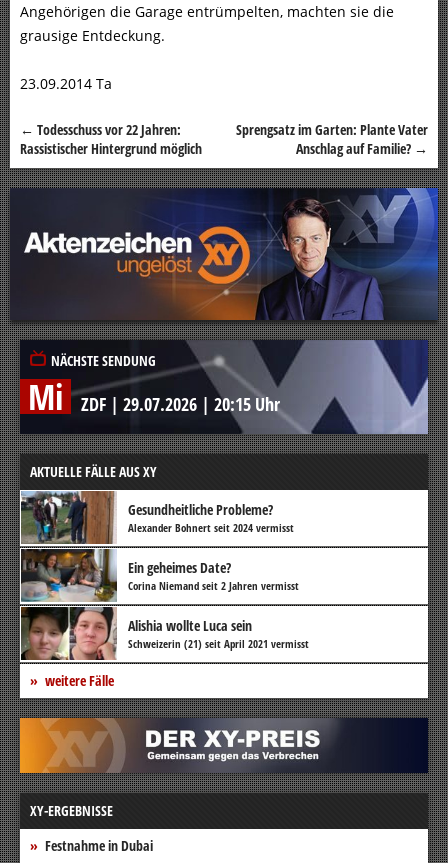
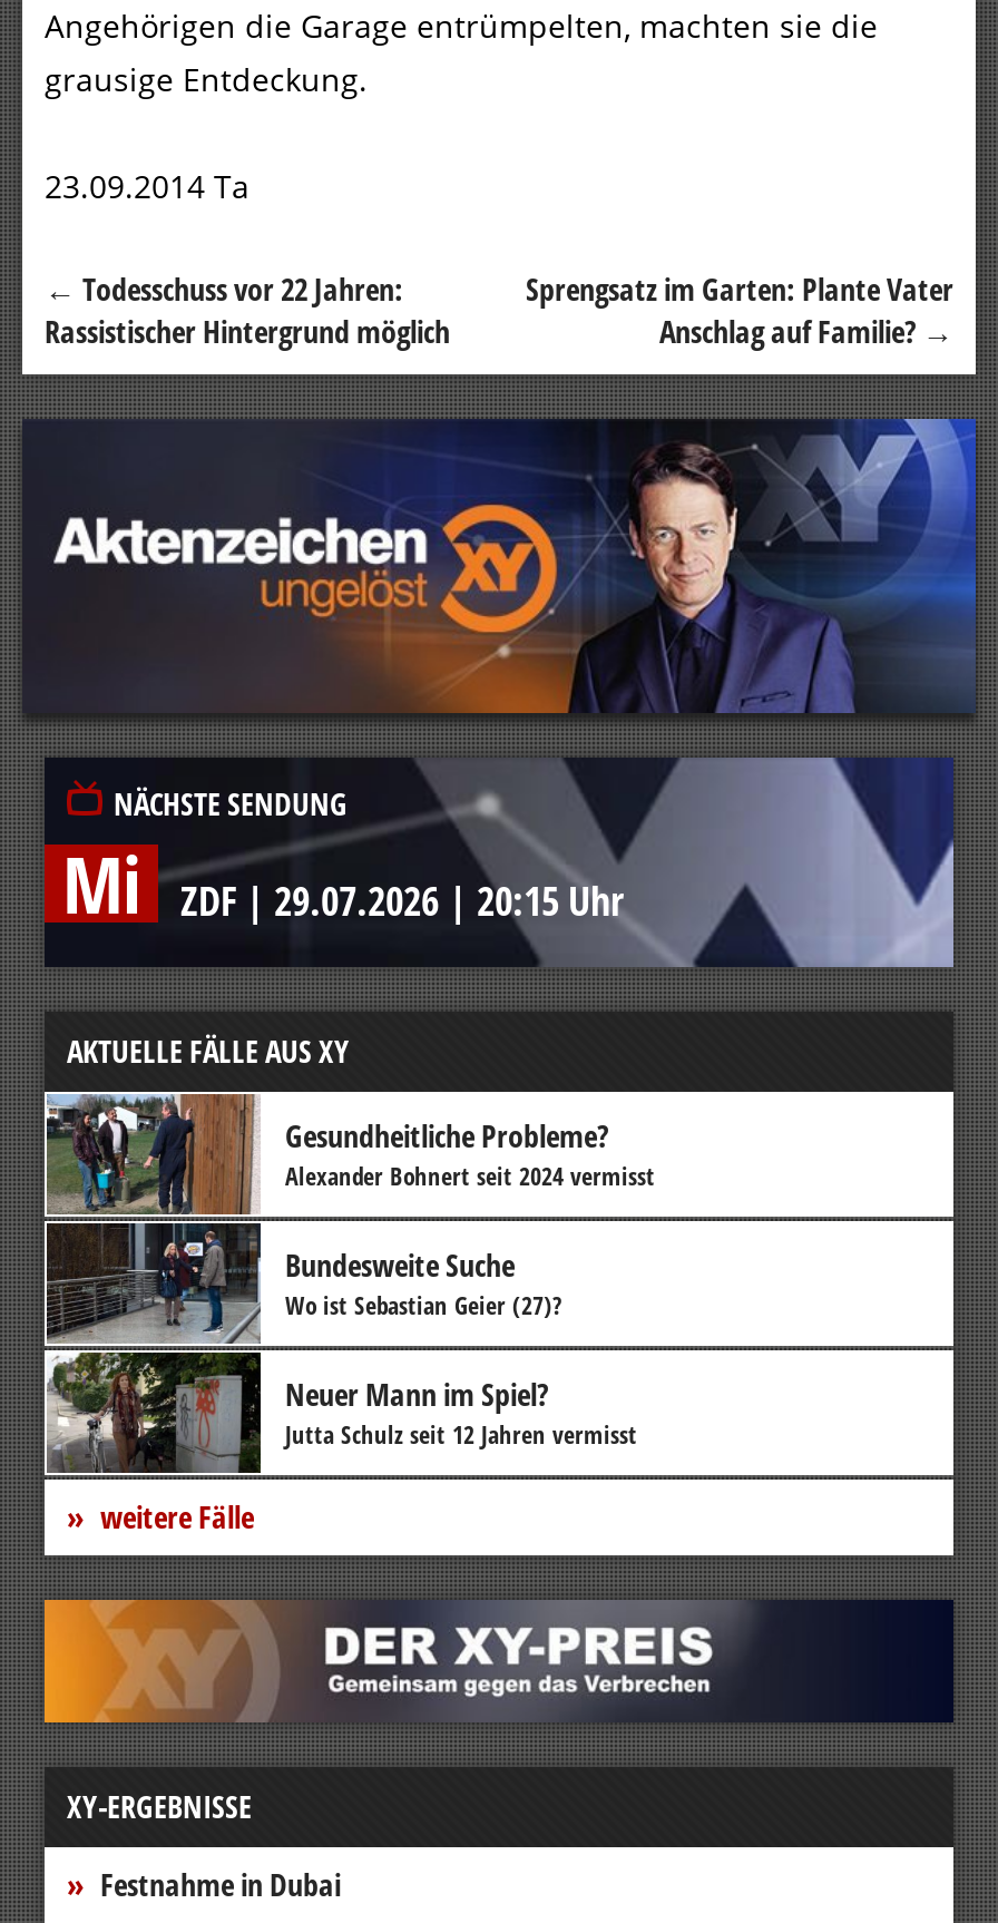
[20,544,299,662] [image] | Ein geheimes Date? | Corina Niemand seit 2 Jahren vermisst -> [45,1214,561,1473] [image] | Bundesweite Suche | Wo ist Sebastian Geier (27)?
[128,616,309,651] Alishia wollte Luca sein | Schweizerin (21) seit April 2021 vermisst -> [285,1372,637,1450] Neuer Mann im Spiel? | Jutta Schulz seit 12 Jahren vermisst

